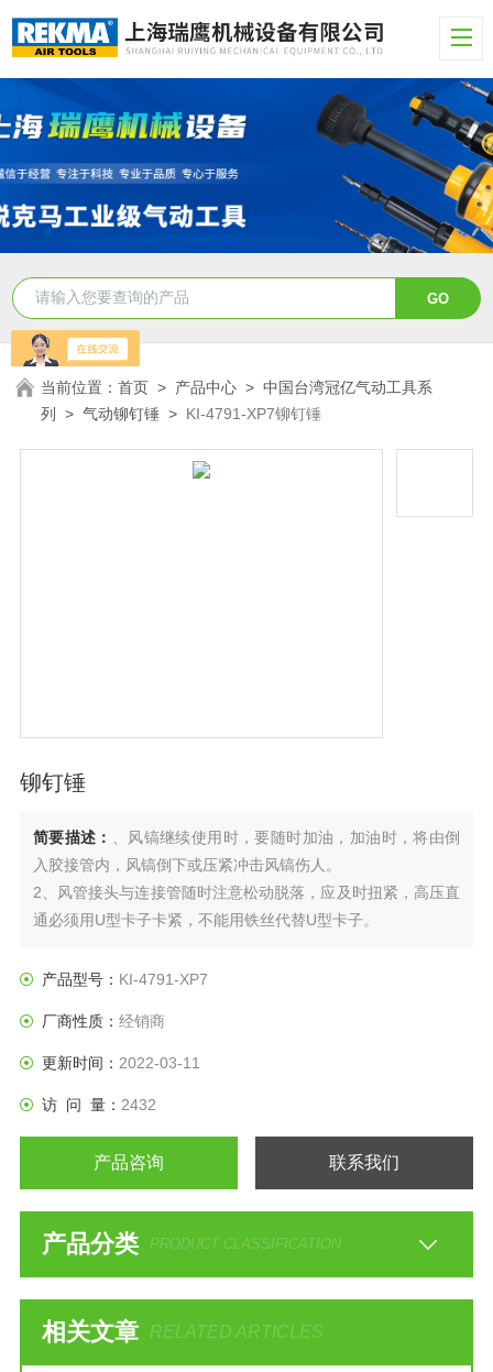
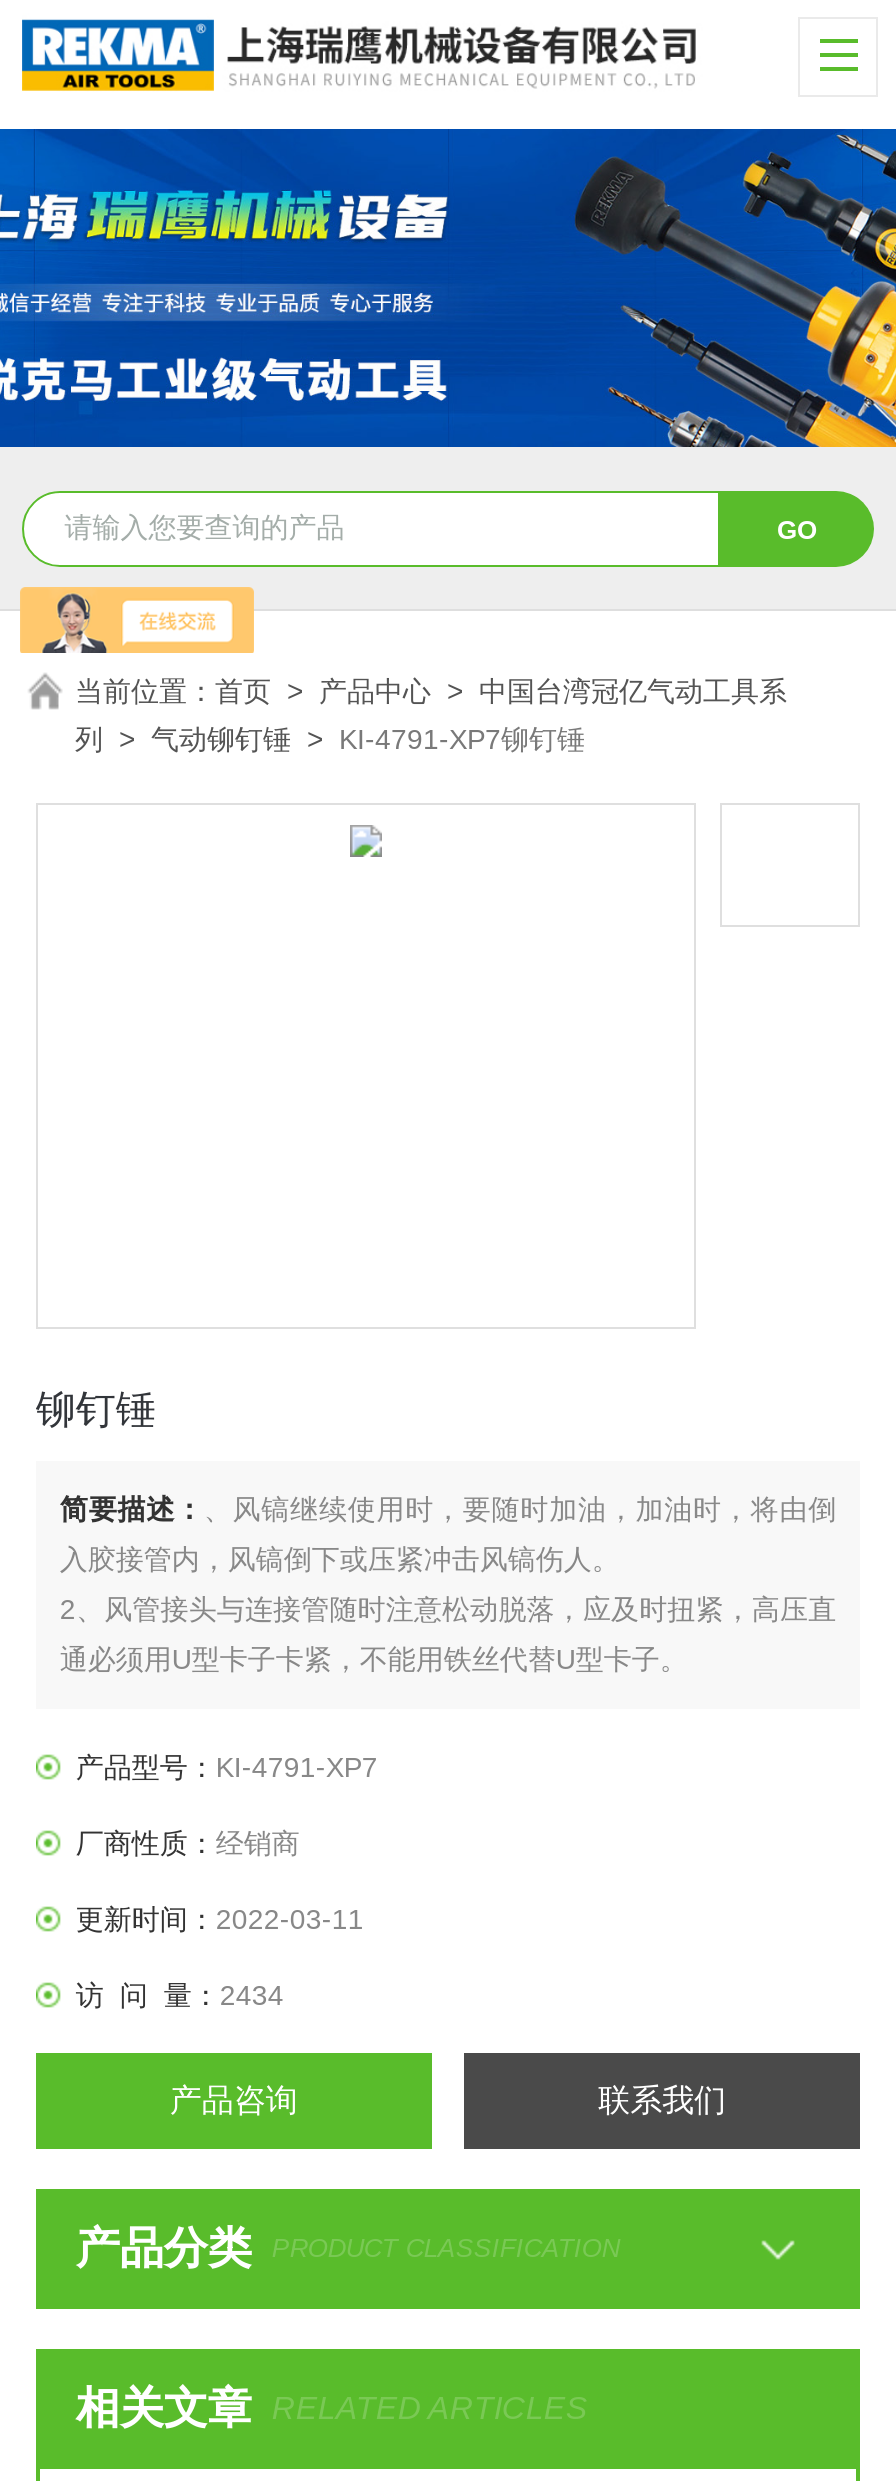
[42,1096,156,1114] 访 问 量：2432 -> [76,1980,284,2012] 访 问 量：2434

